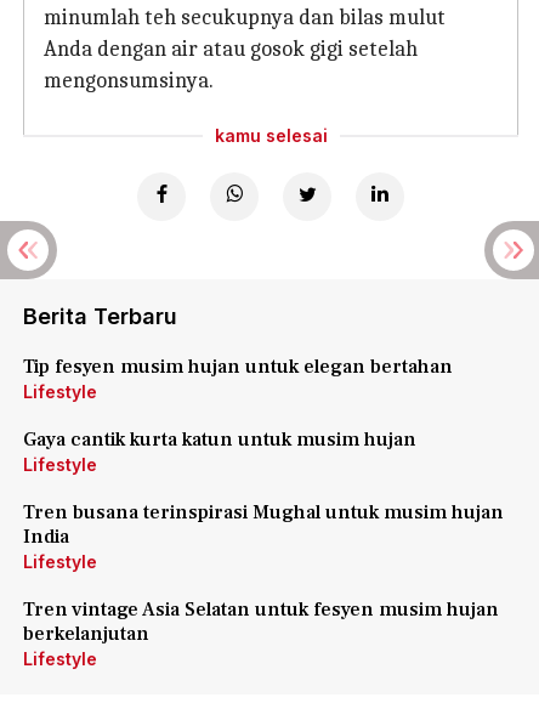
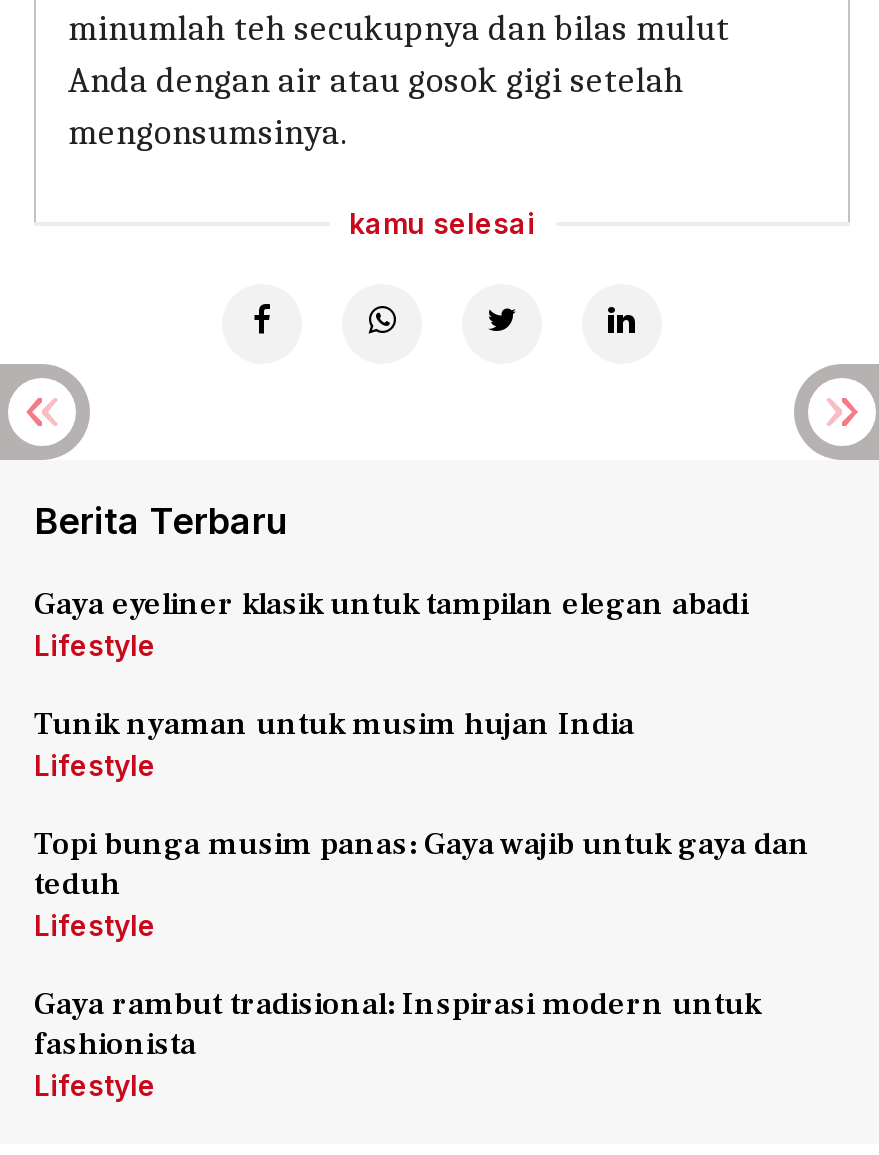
[23,355,453,379] Tip fesyen musim hujan untuk elegan bertahan -> [34,584,748,624] Gaya eyeliner klasik untuk tampilan elegan abadi
[23,427,416,452] Gaya cantik kurta katun untuk musim hujan -> [34,704,634,744] Tunik nyaman untuk musim hujan India
[23,500,504,549] Tren busana terinspirasi Mughal untuk musim hujan | India -> [34,824,810,904] Topi bunga musim panas: Gaya wajib untuk gaya dan | teduh
[23,597,499,646] Tren vintage Asia Selatan untuk fesyen musim hujan | berkelanjutan -> [34,984,760,1064] Gaya rambut tradisional: Inspirasi modern untuk | fashionista

